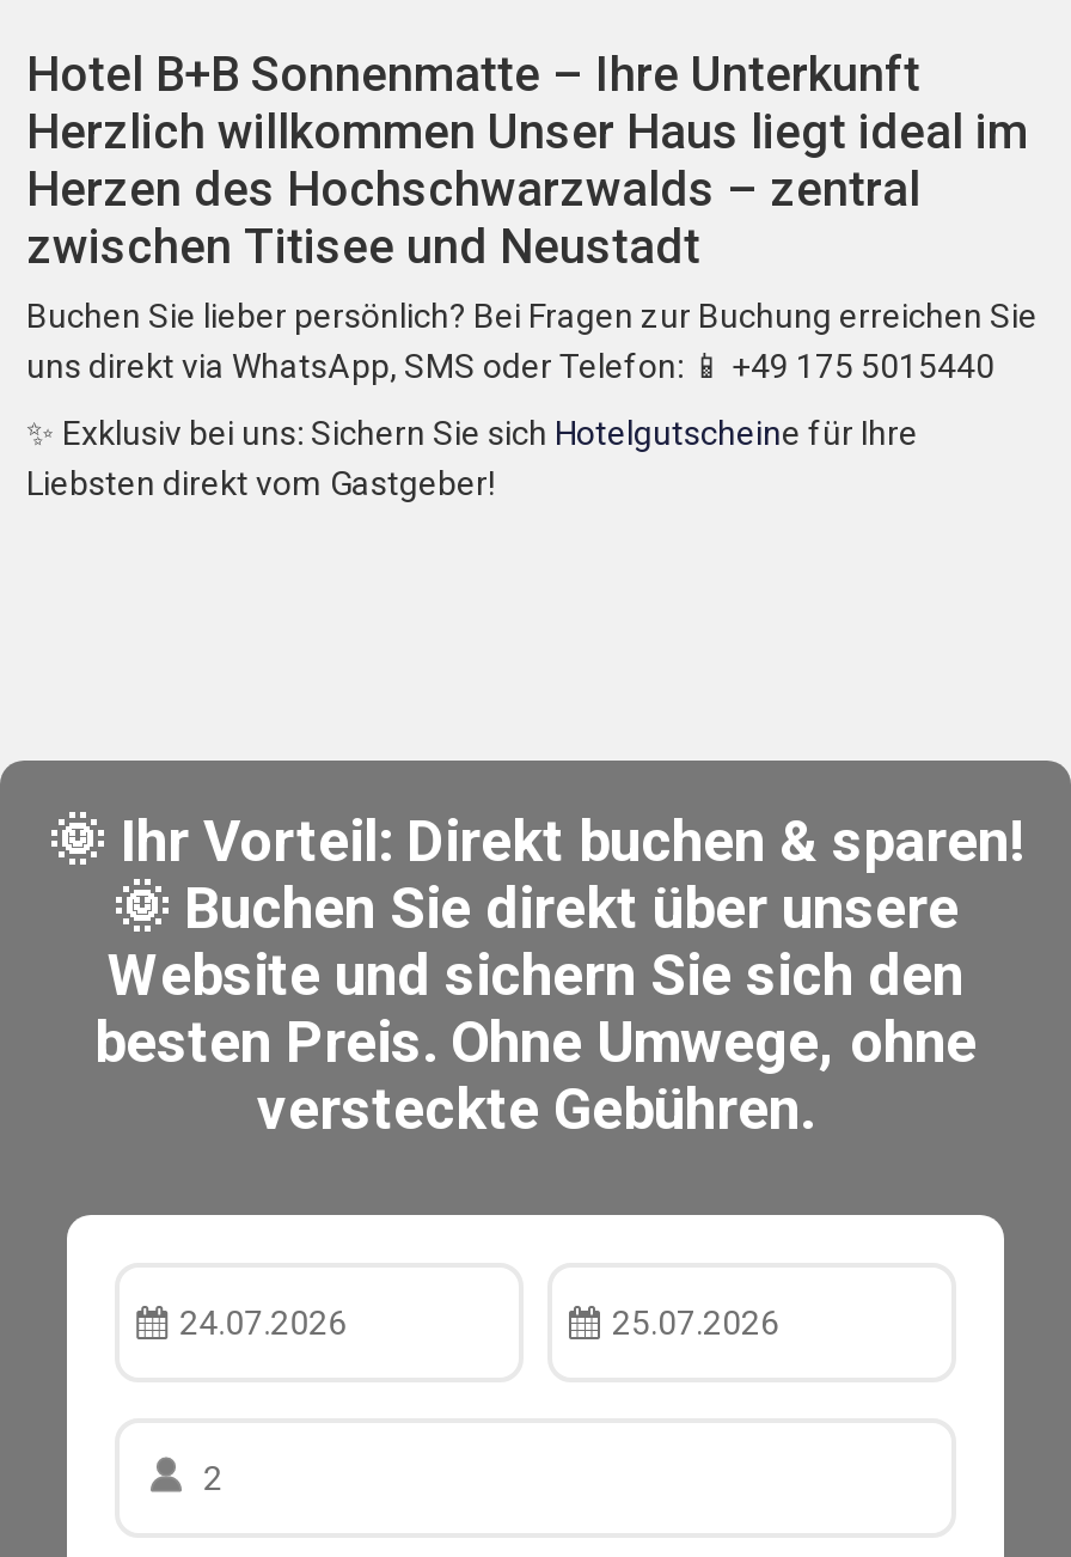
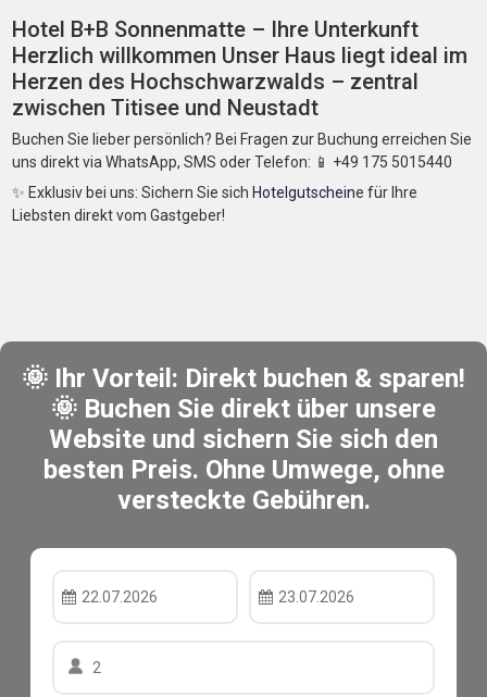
[180,1303,347,1342] 24.07.2026 -> [82,588,158,606] 22.07.2026
[612,1303,779,1342] 25.07.2026 -> [278,588,354,606] 23.07.2026

